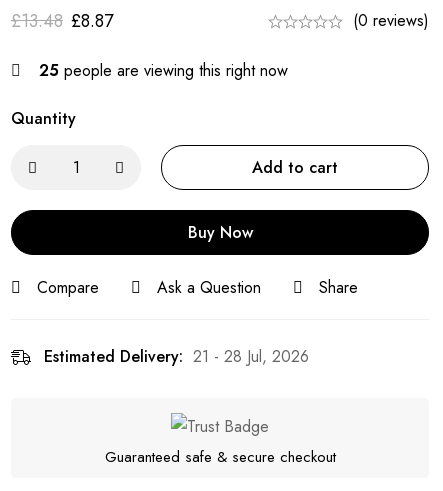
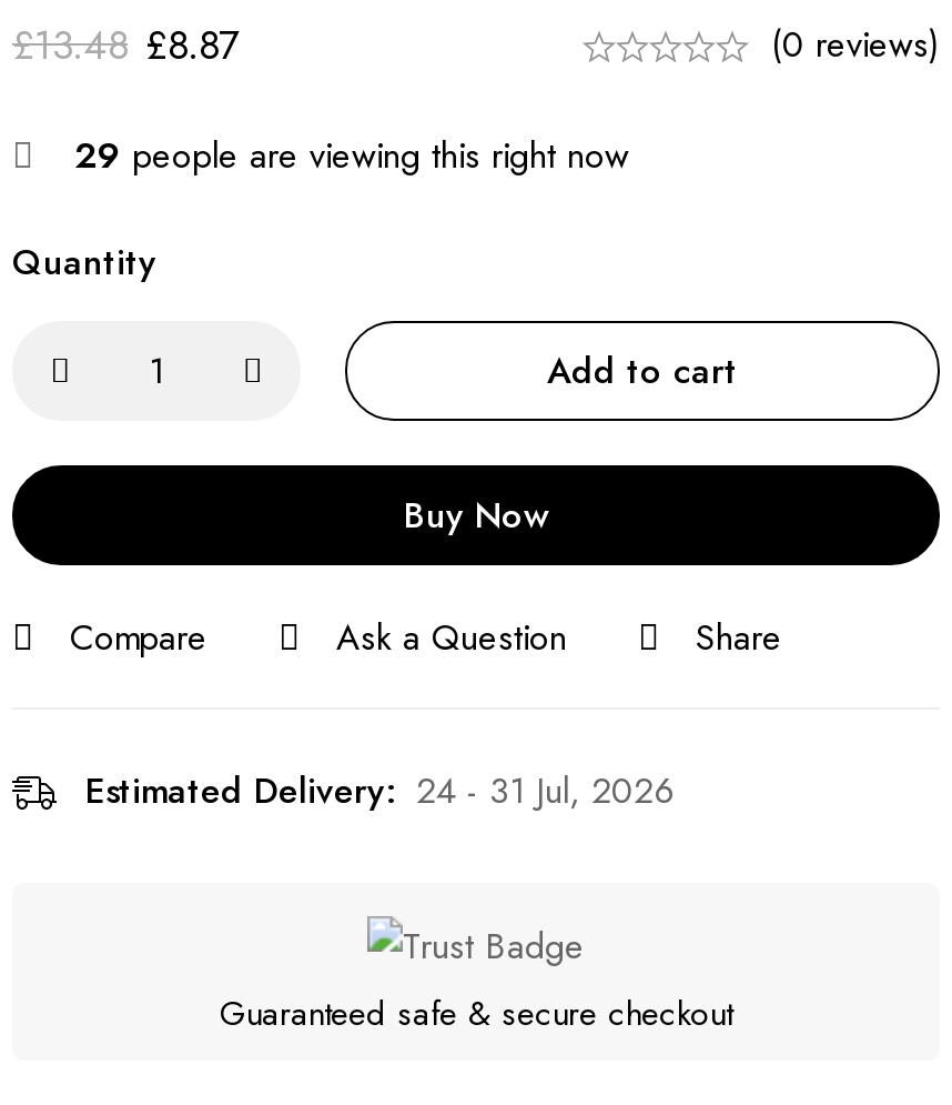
[39,59,288,82] 25 people are viewing this right now -> [74,130,629,181] 29 people are viewing this right now
[44,345,309,368] Estimated Delivery: 21 - 28 Jul, 2026 -> [85,766,674,817] Estimated Delivery: 24 - 31 Jul, 2026

